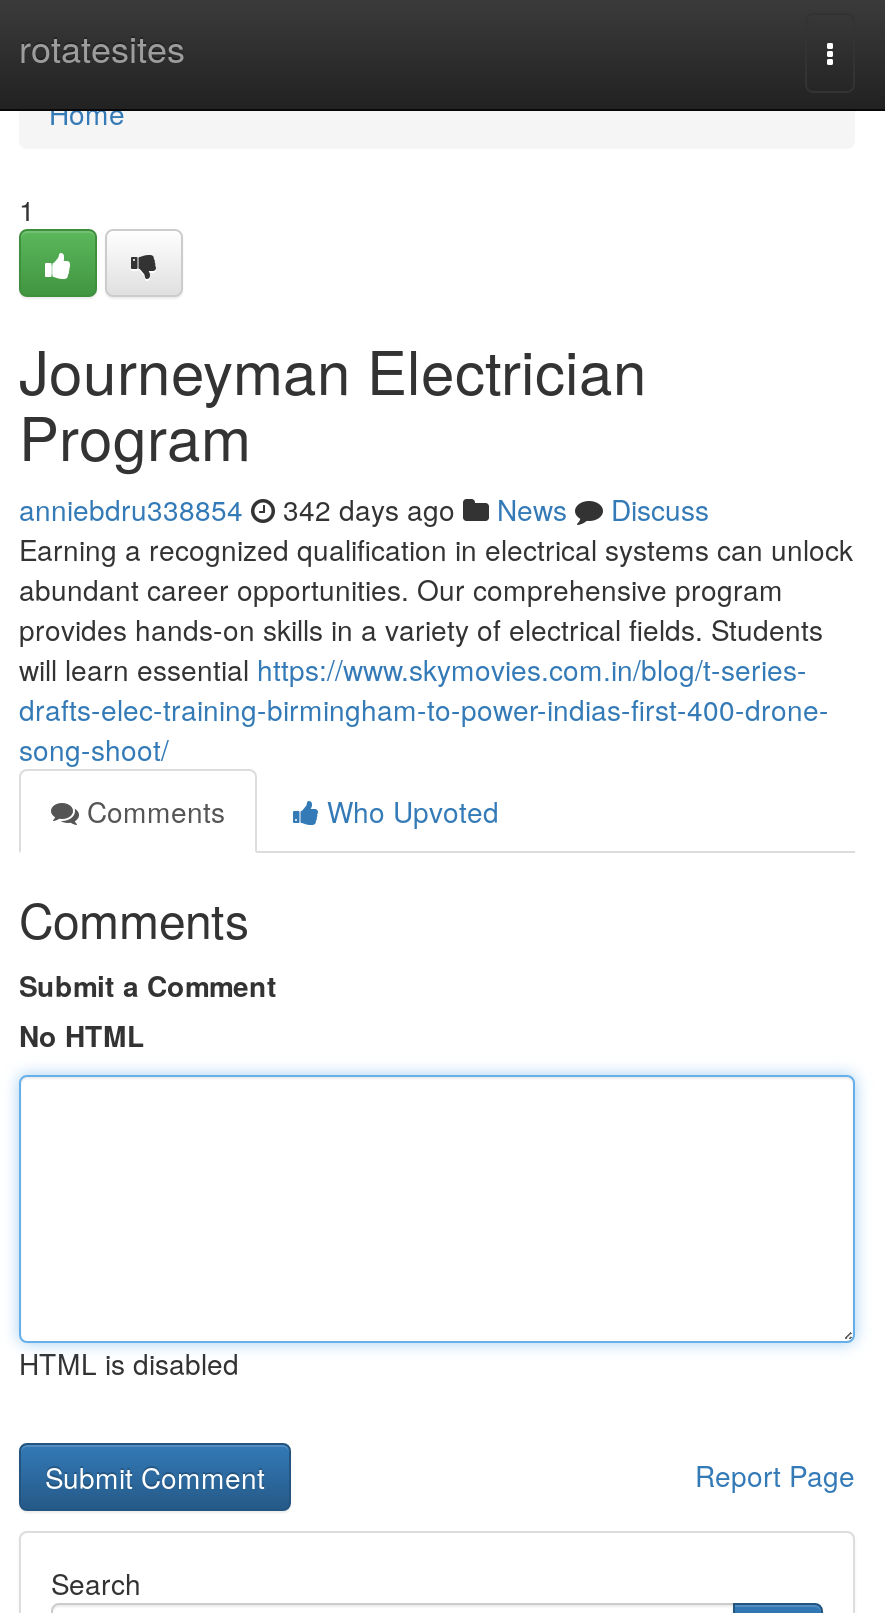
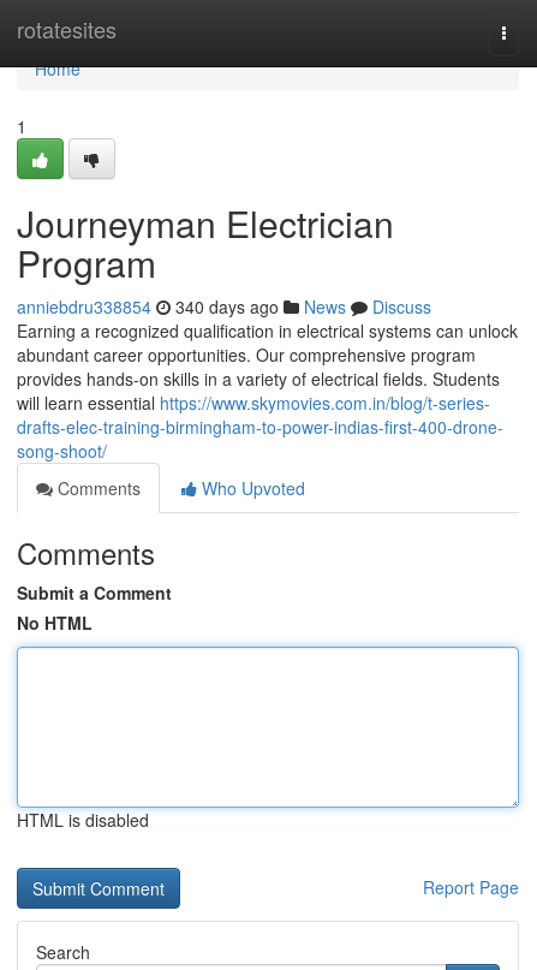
[19,489,709,529] anniebdru338854 342 days ago News Discuss -> [17,294,431,319] anniebdru338854 340 days ago News Discuss

